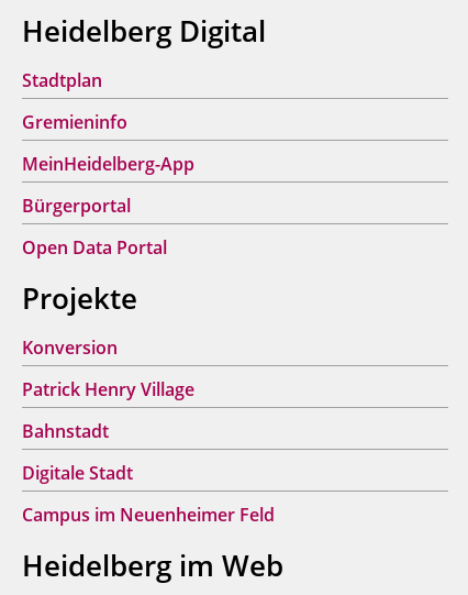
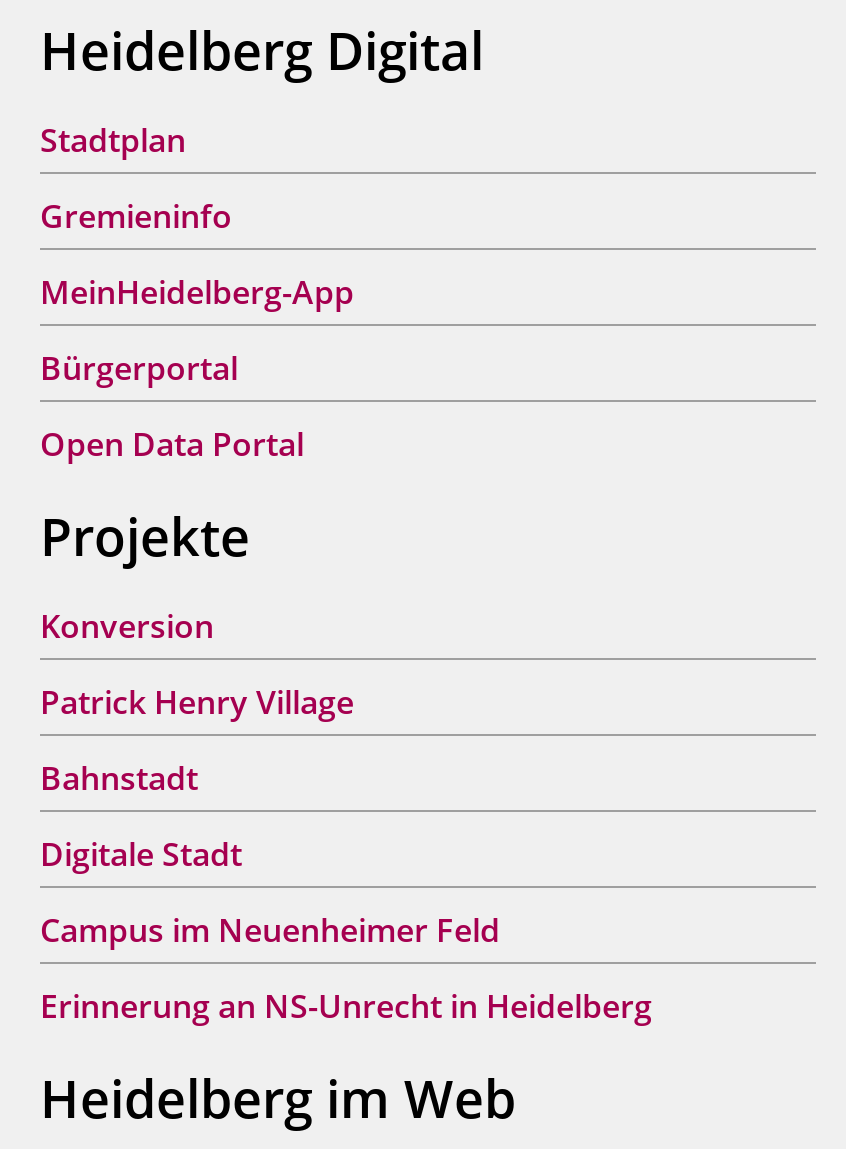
none -> [40,985,652,1029] Erinnerung an NS-Unrecht in Heidelberg

